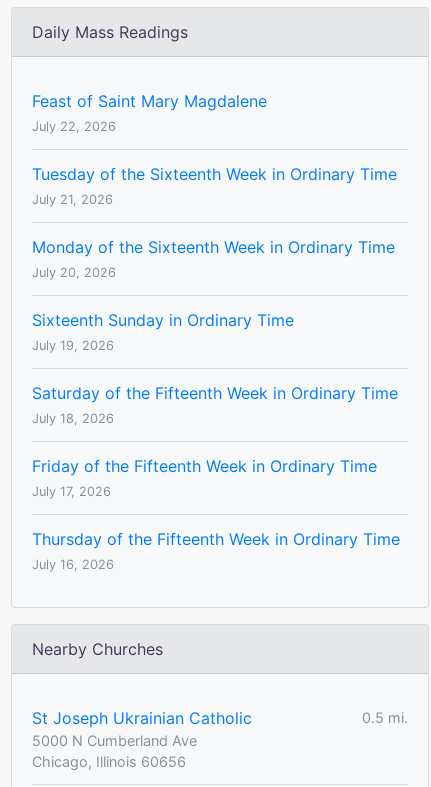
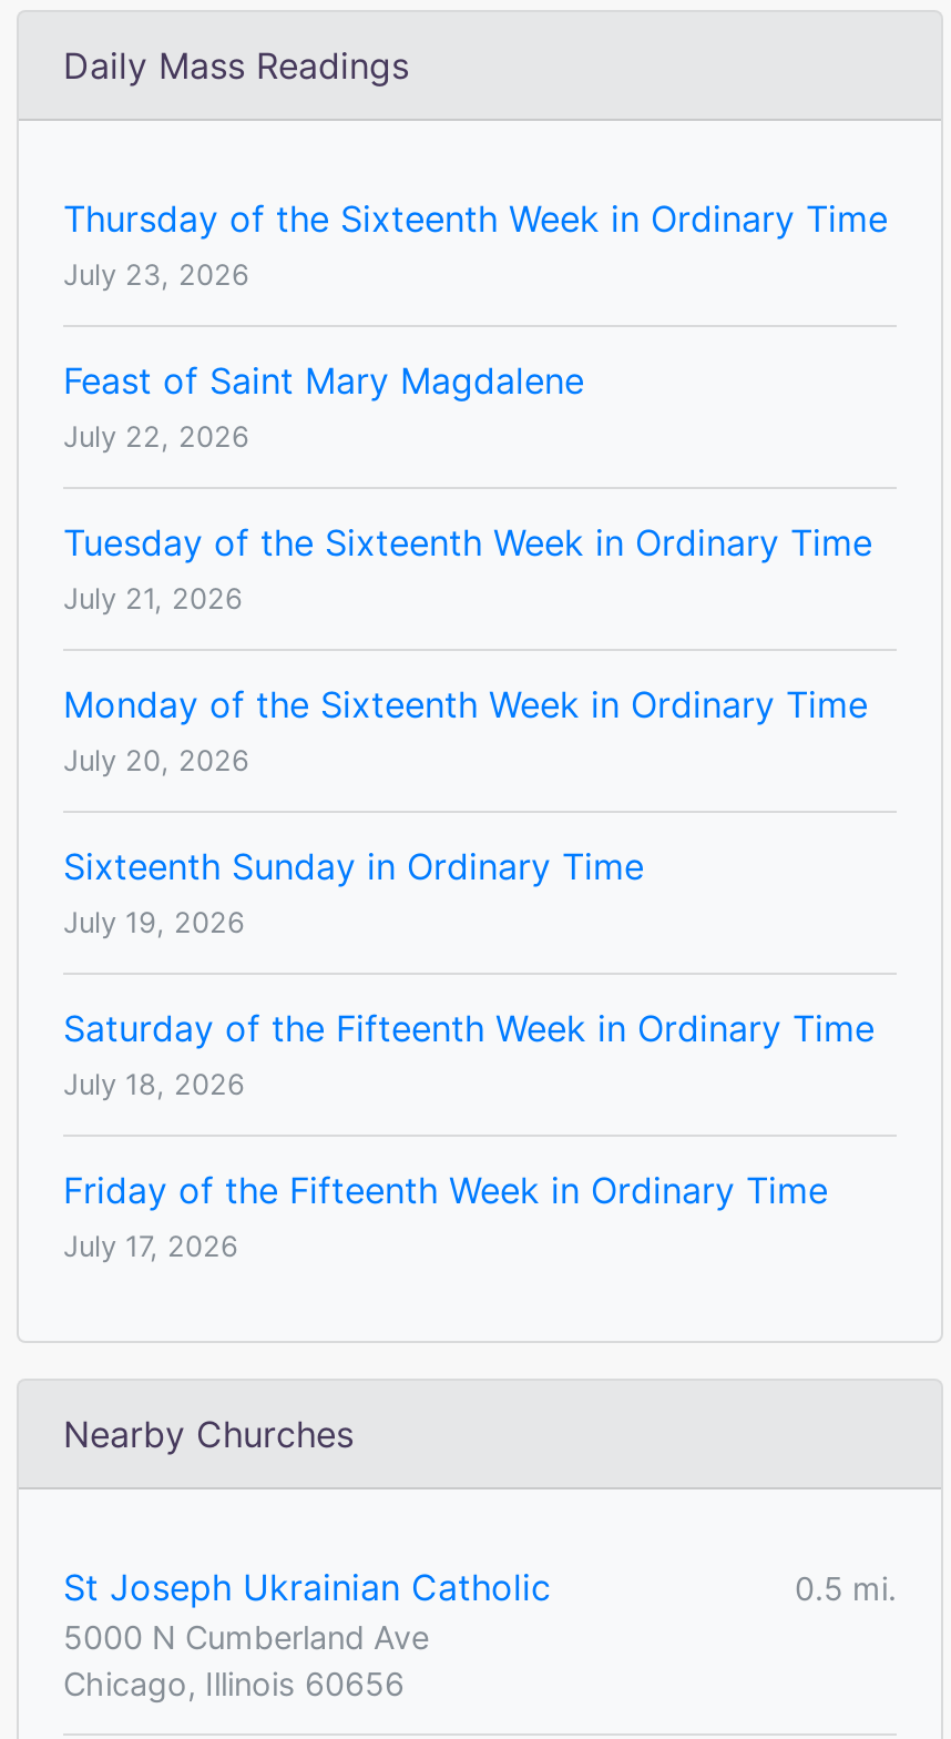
none -> [63,196,888,292] Thursday of the Sixteenth Week in Ordinary Time | July 23, 2026
moved [32,91,398,499] -> [63,358,875,1263]: Feast of Saint Mary Magdalene | July 22, 2026 | Tuesday of the Sixteenth Week in Ordinary Time | ... | Friday of the Fifteenth Week in Ordinary Time | July 17, 2026
[32,529,400,572] Thursday of the Fifteenth Week in Ordinary Time | July 16, 2026 -> none

